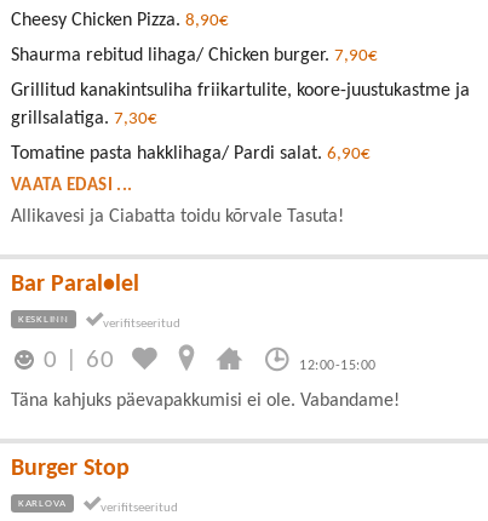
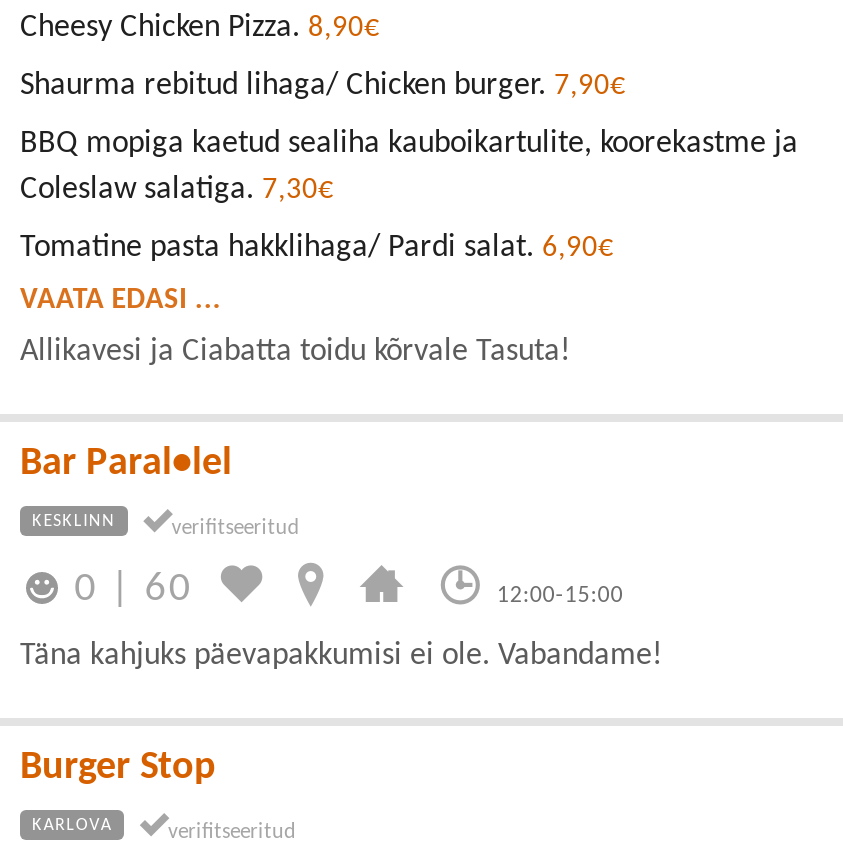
[11,81,470,128] Grillitud kanakintsuliha friikartulite, koore-juustukastme ja | grillsalatiga. 7,30€ -> [20,127,798,205] BBQ mopiga kaetud sealiha kauboikartulite, koorekastme ja | Coleslaw salatiga. 7,30€

